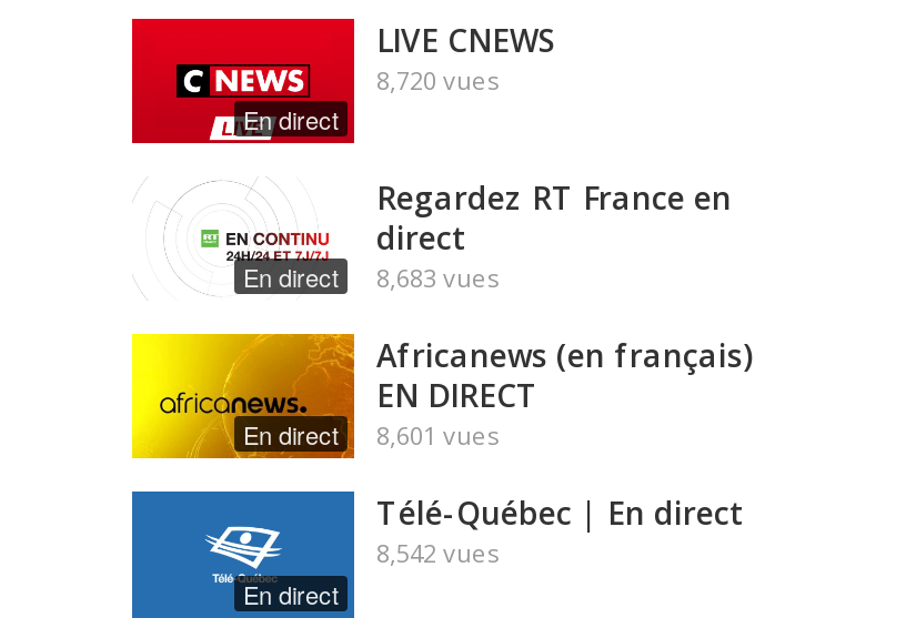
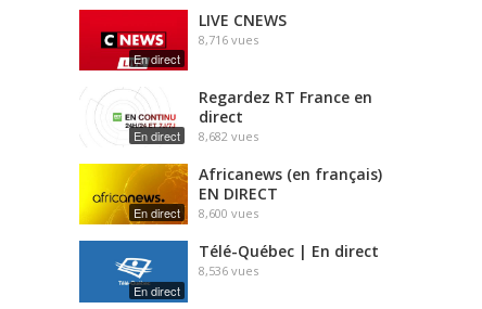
[376,63,499,96] 8,720 vues -> [199,31,258,47] 8,716 vues
[243,259,499,294] En direct 8,683 vues -> [134,127,258,144] En direct 8,682 vues
[243,417,499,452] En direct 8,601 vues -> [134,204,258,222] En direct 8,600 vues
[376,537,499,570] 8,542 vues -> [199,263,258,279] 8,536 vues

